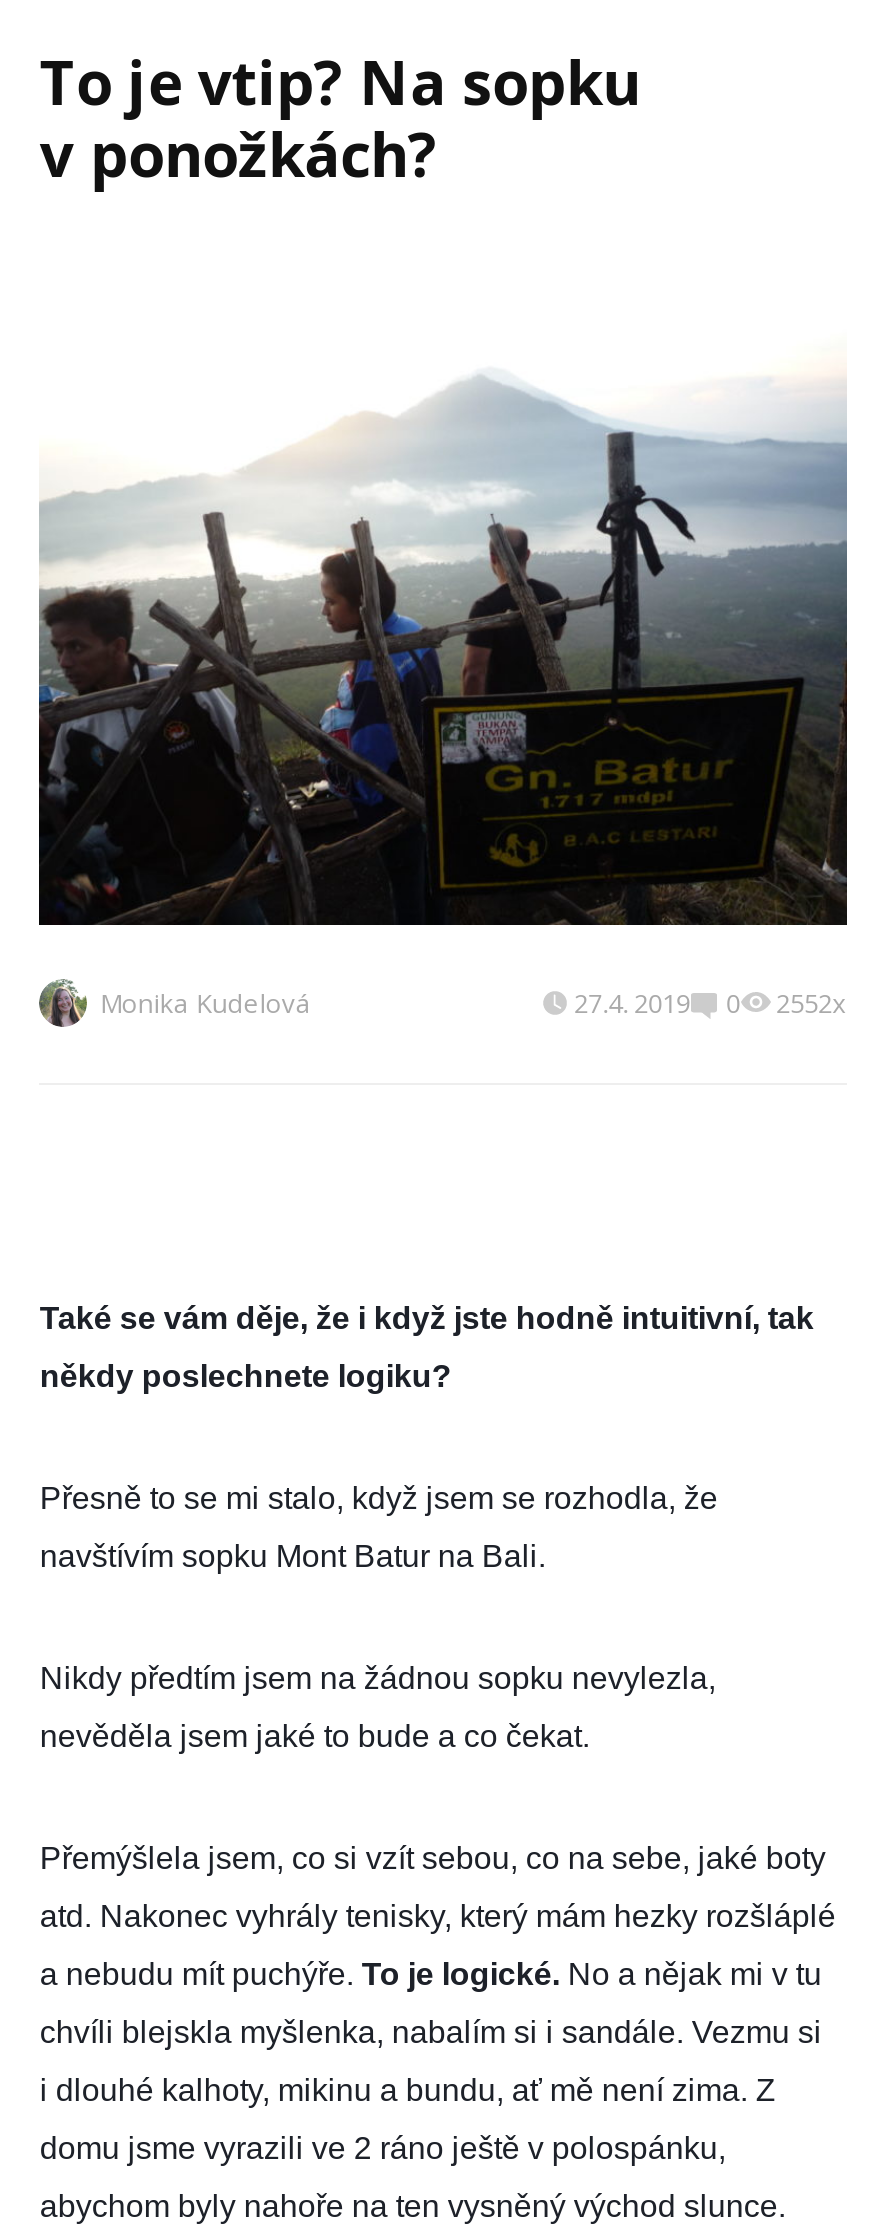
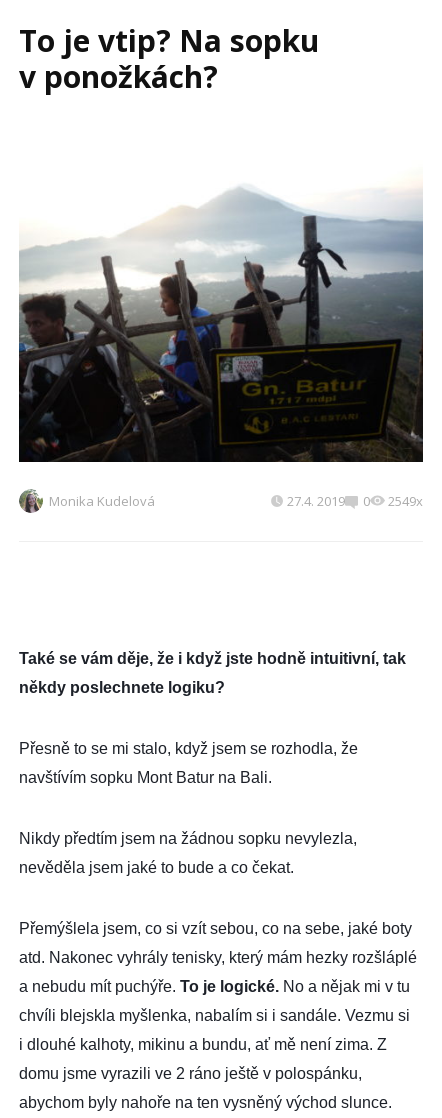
[776,986,846,1022] 2552x -> [388,492,423,510] 2549x

